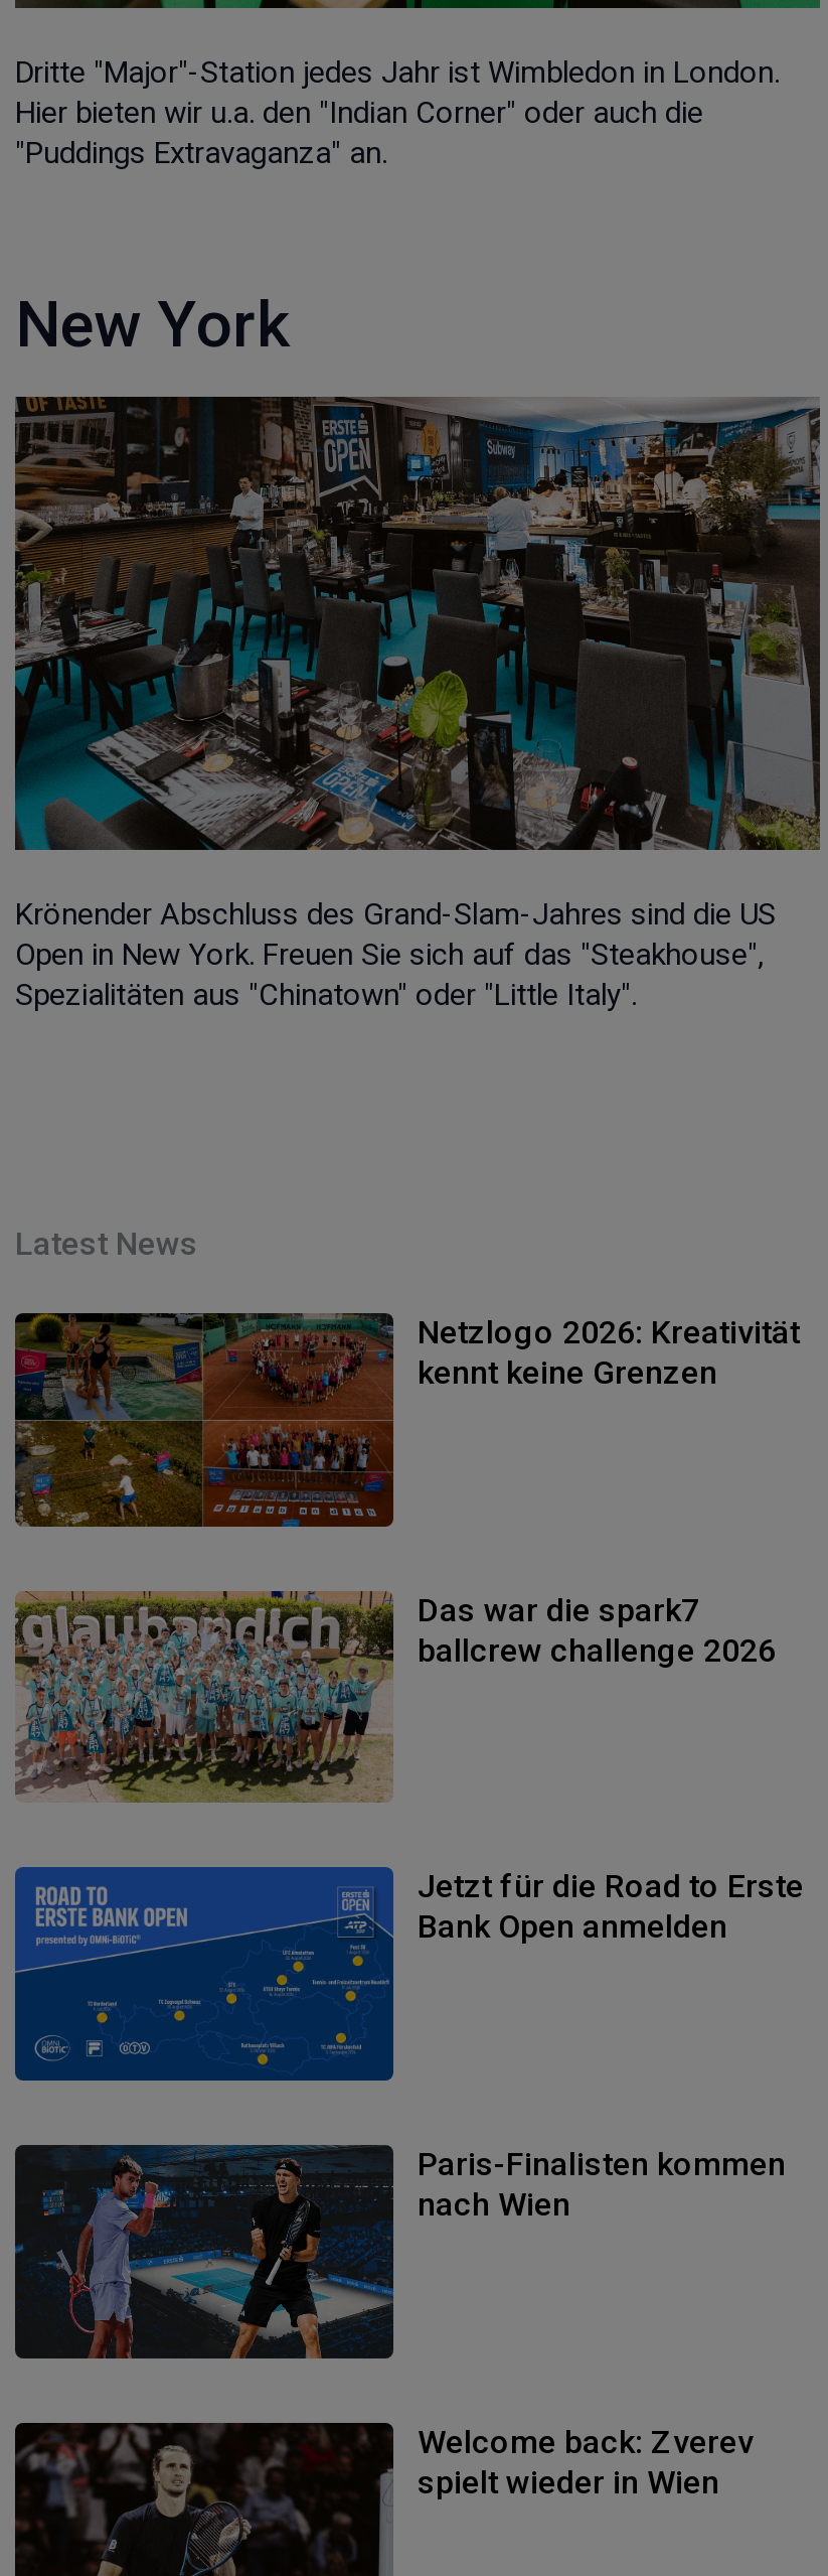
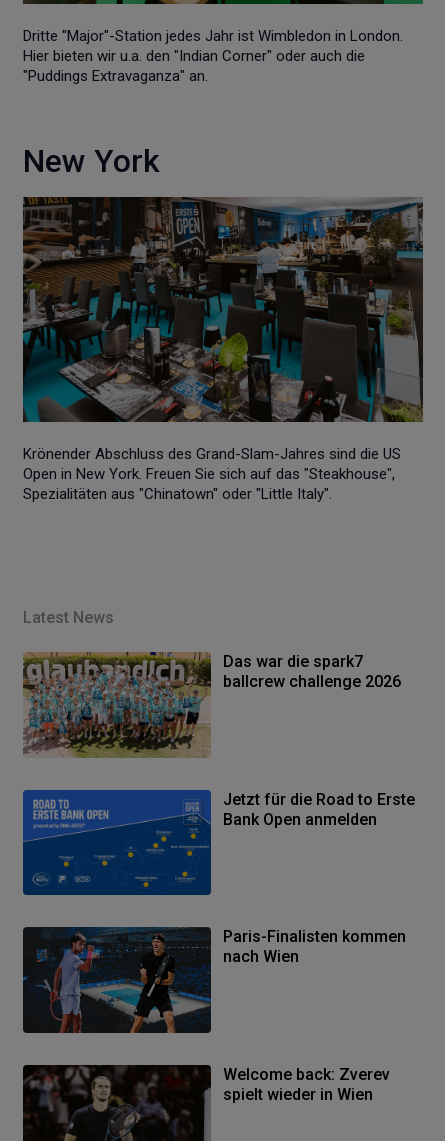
[13,1311,800,1529] [image] | Netzlogo 2026: Kreativität | kennt keine Grenzen -> none

